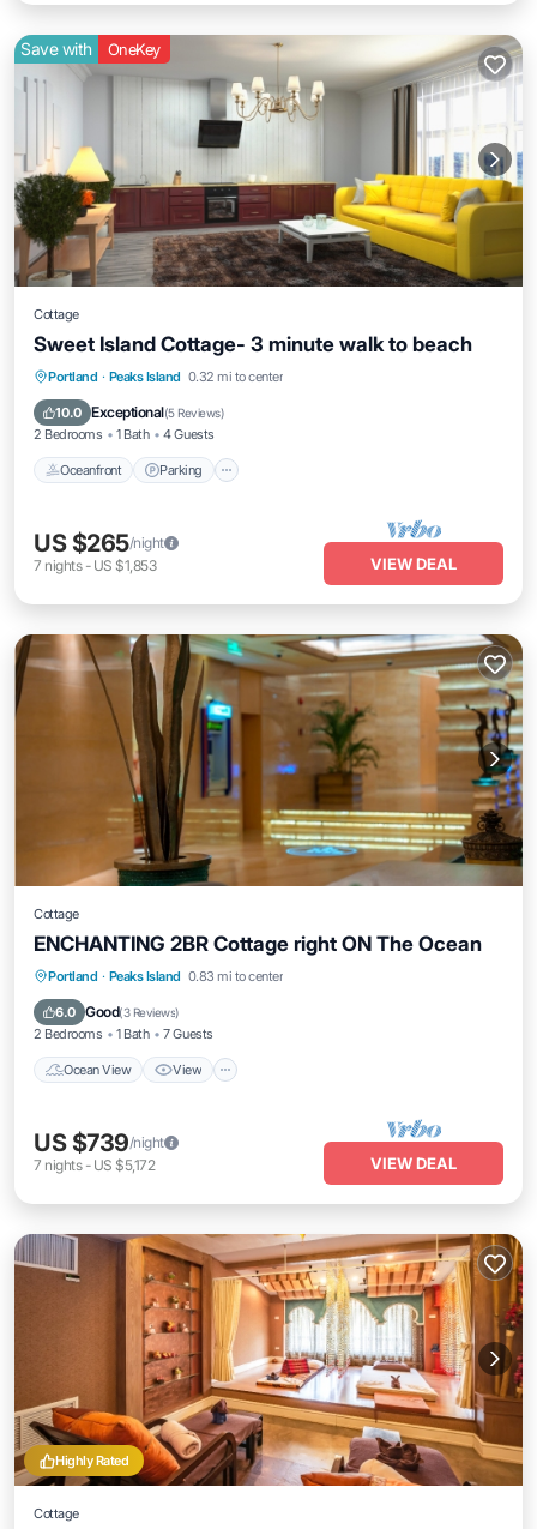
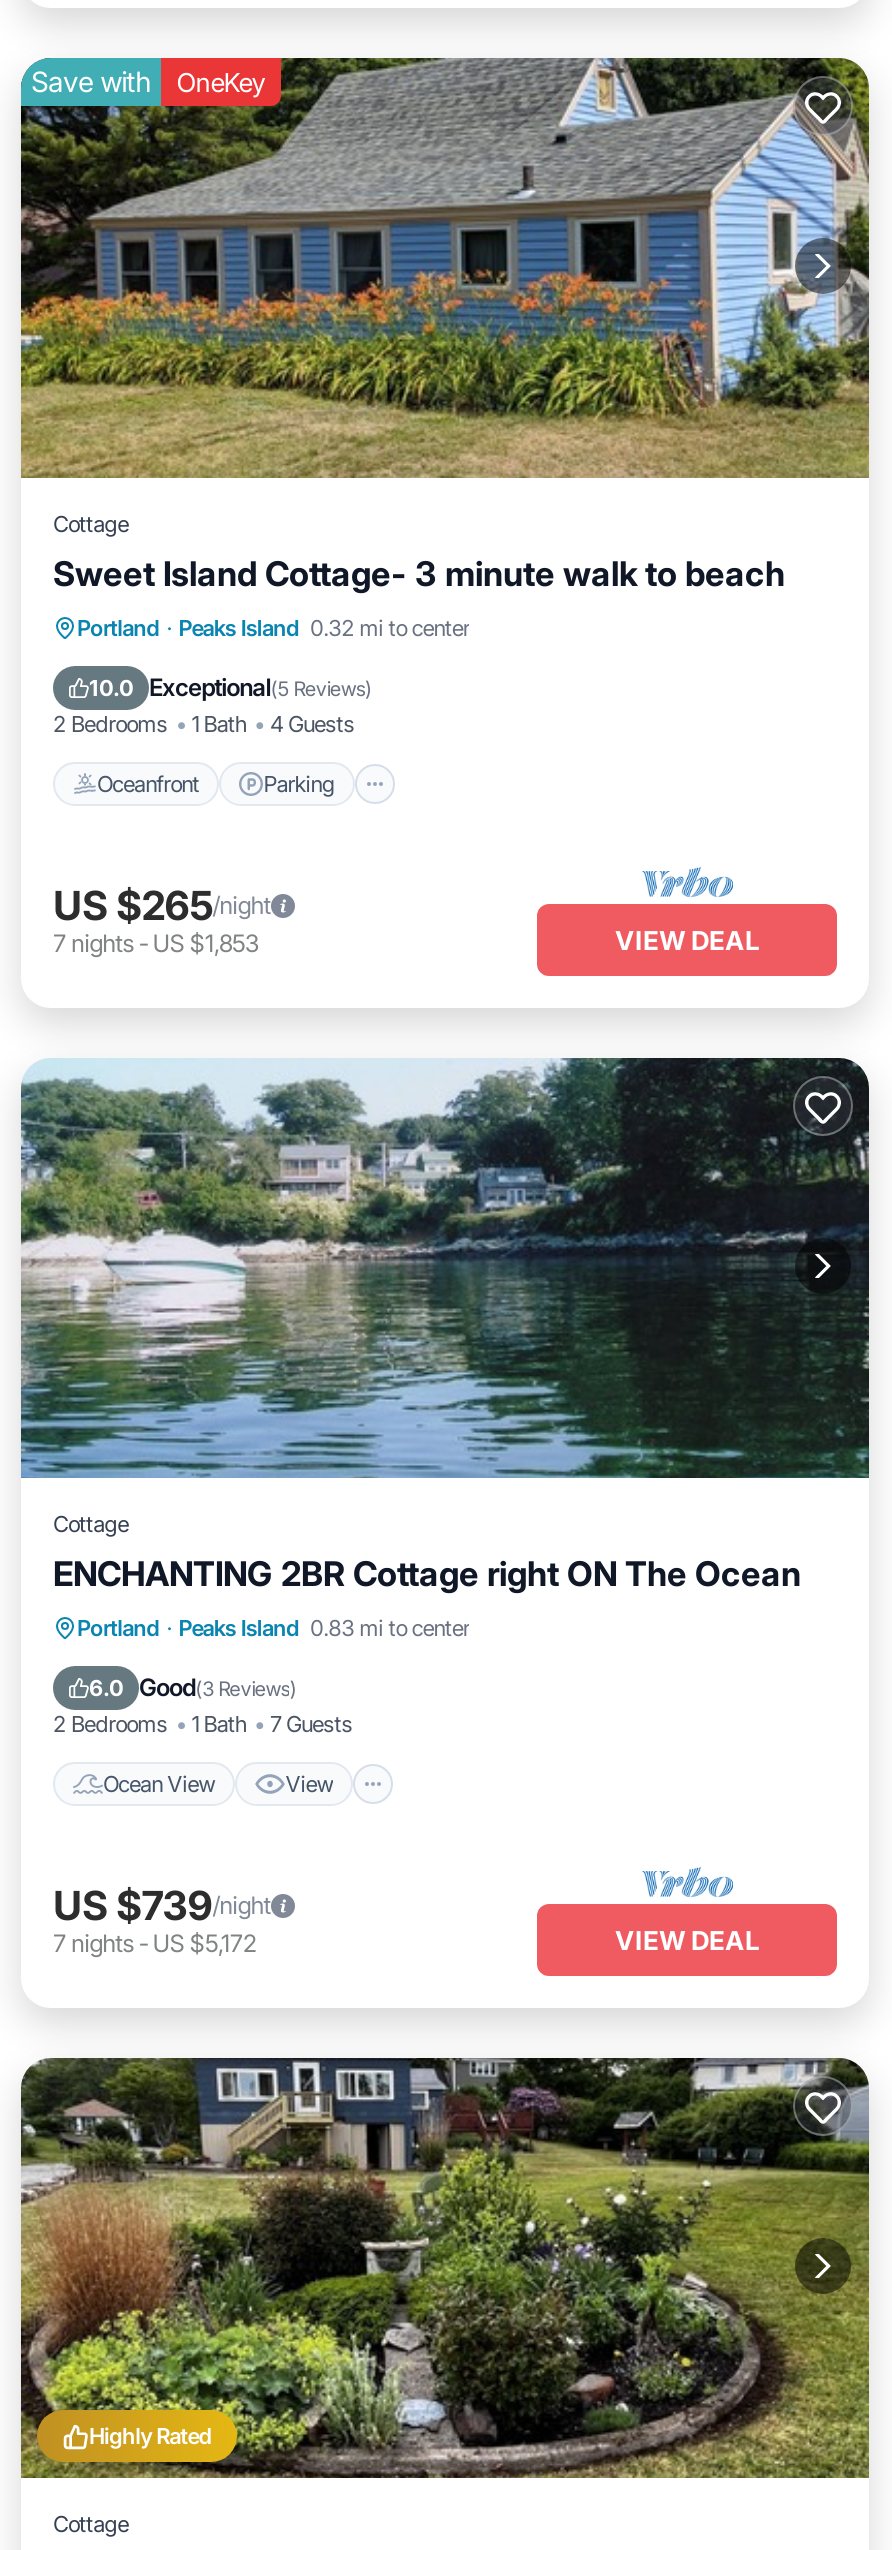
[13,35,524,288] [image] -> [19,56,871,480] [image]
[13,633,524,887] [image] -> [19,1056,871,1480] [image]
[13,1233,524,1487] [image] -> [19,2056,871,2480] [image]

